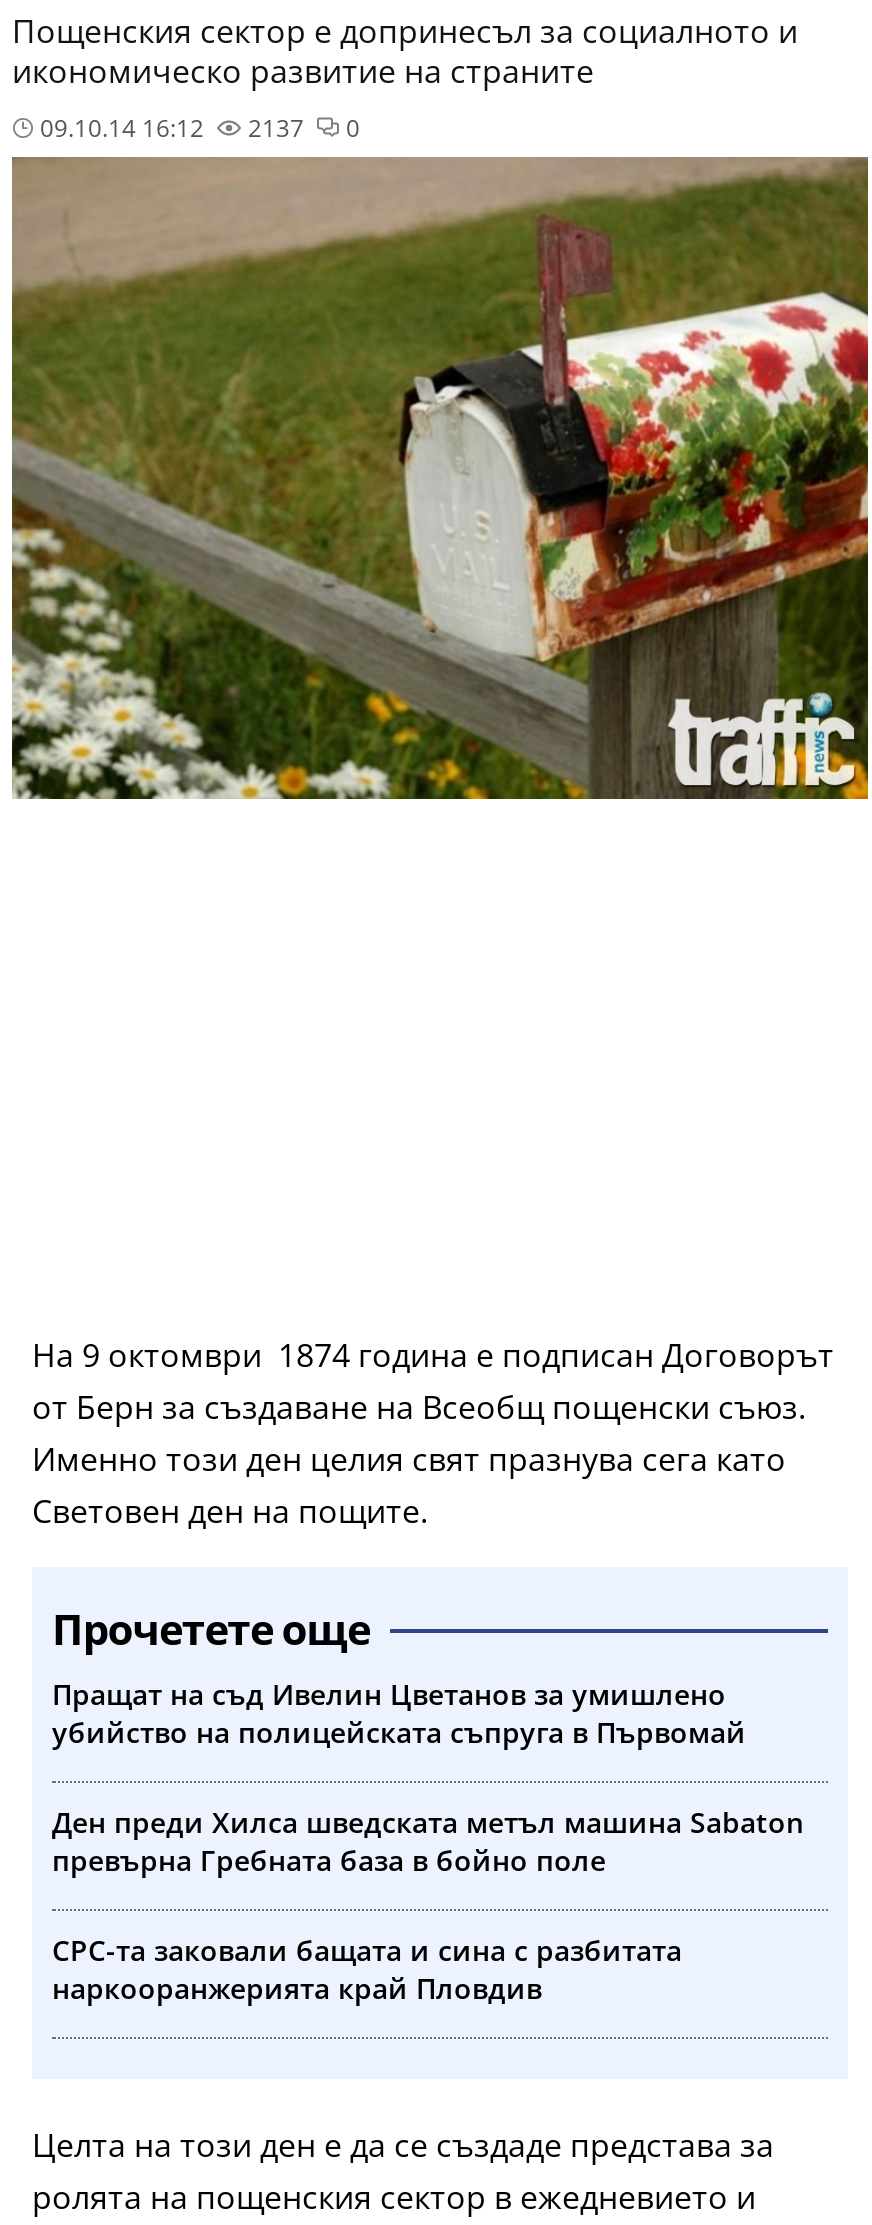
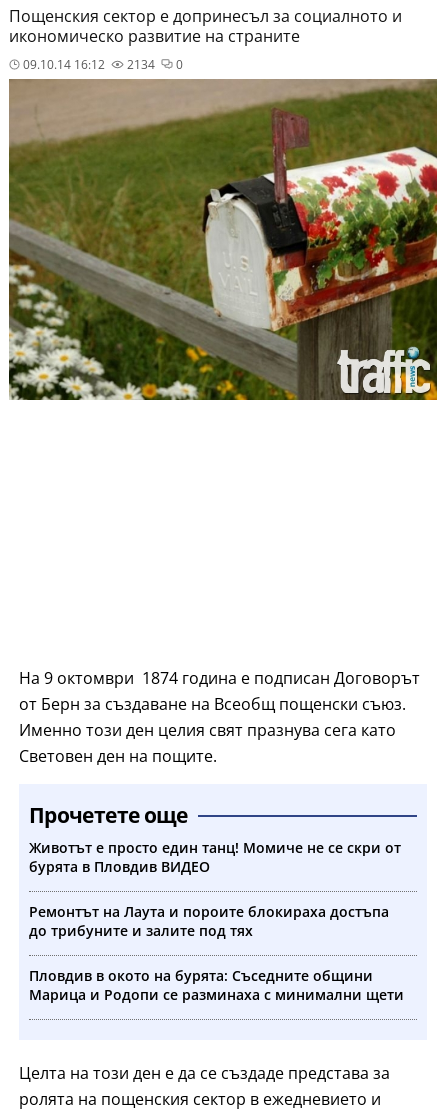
[242,111,304,145] 2137 -> [124,56,155,73] 2134
[52,1675,746,1751] Пращат на съд Ивелин Цветанов за умишлено | убийство на полицейската съпруга в Първомай -> [29,838,401,876] Животът е просто един танц! Момиче не се скри от | бурята в Пловдив ВИДЕО
[52,1803,804,1879] Ден преди Хилса шведската метъл машина Sabaton | превърна Гребната база в бойно поле -> [29,902,389,940] Ремонтът на Лаута и пороите блокираха достъпа | до трибуните и залите под тях
[52,1931,682,2007] СРС-та заковали бащата и сина с разбитата | наркооранжерията край Пловдив -> [29,966,404,1004] Пловдив в окото на бурята: Съседните общини | Марица и Родопи се разминаха с минимални щети

